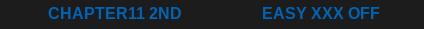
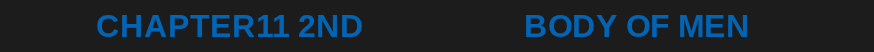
[262,5,380,22] EASY XXX OFF -> [524,9,750,43] BODY OF MEN

